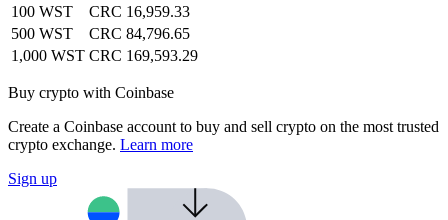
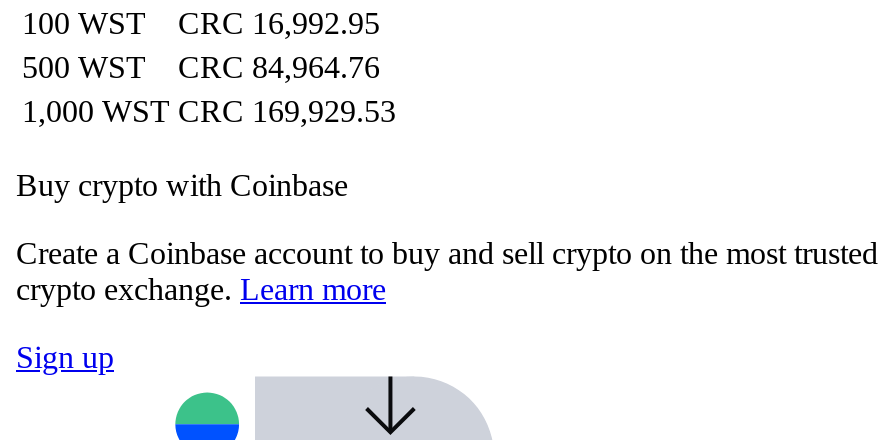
[11,3,190,20] 100 WST CRC 16,959.33 -> [22,6,380,40] 100 WST CRC 16,992.95
[11,25,190,42] 500 WST CRC 84,796.65 -> [22,50,380,84] 500 WST CRC 84,964.76
[11,47,198,64] 1,000 WST CRC 169,593.29 -> [22,94,396,128] 1,000 WST CRC 169,929.53

